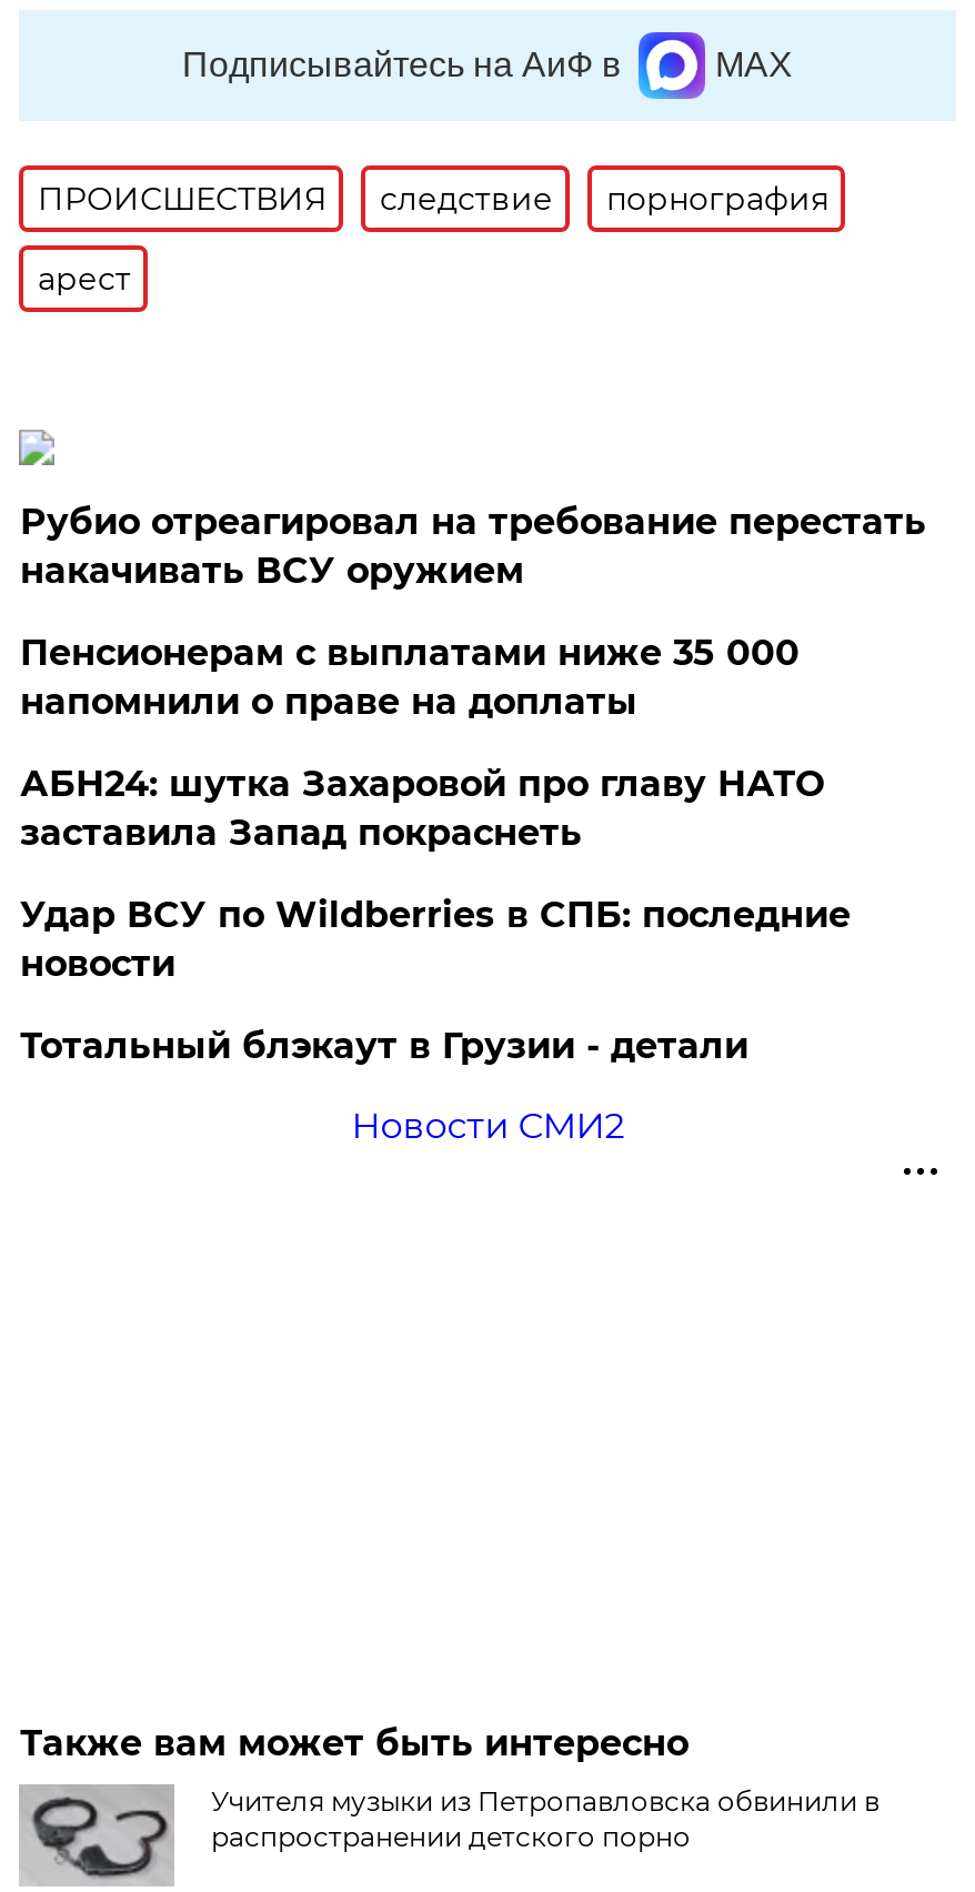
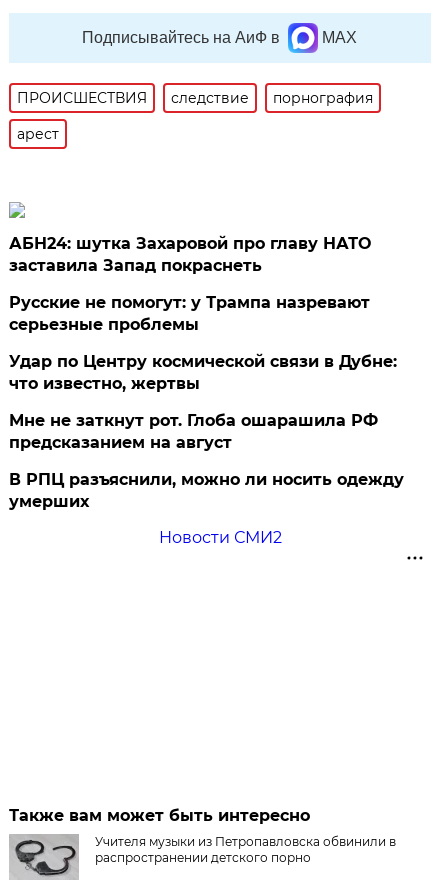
[20,501,926,723] Рубио отреагировал на требование перестать | накачивать ВСУ оружием | Пенсионерам с выплатами ниже 35 000 | напомнили о праве на доплаты -> none
moved [20,763,824,854] -> [9,234,371,275]: АБН24: шутка Захаровой про главу НАТО | заставила Запад покраснеть
[20,894,850,1067] Удар ВСУ по Wildberries в СПБ: последние | новости | Тотальный блэкаут в Грузии - детали -> [9,293,404,511] Русские не помогут: у Трампа назревают | серьезные проблемы | Удар по Центру космической связи в Дубне: | что известно, жертвы | Мне не заткнут рот. Глоба ошарашила РФ | предсказанием на август | В РПЦ разъяснили, можно ли носить одежду | умерших

